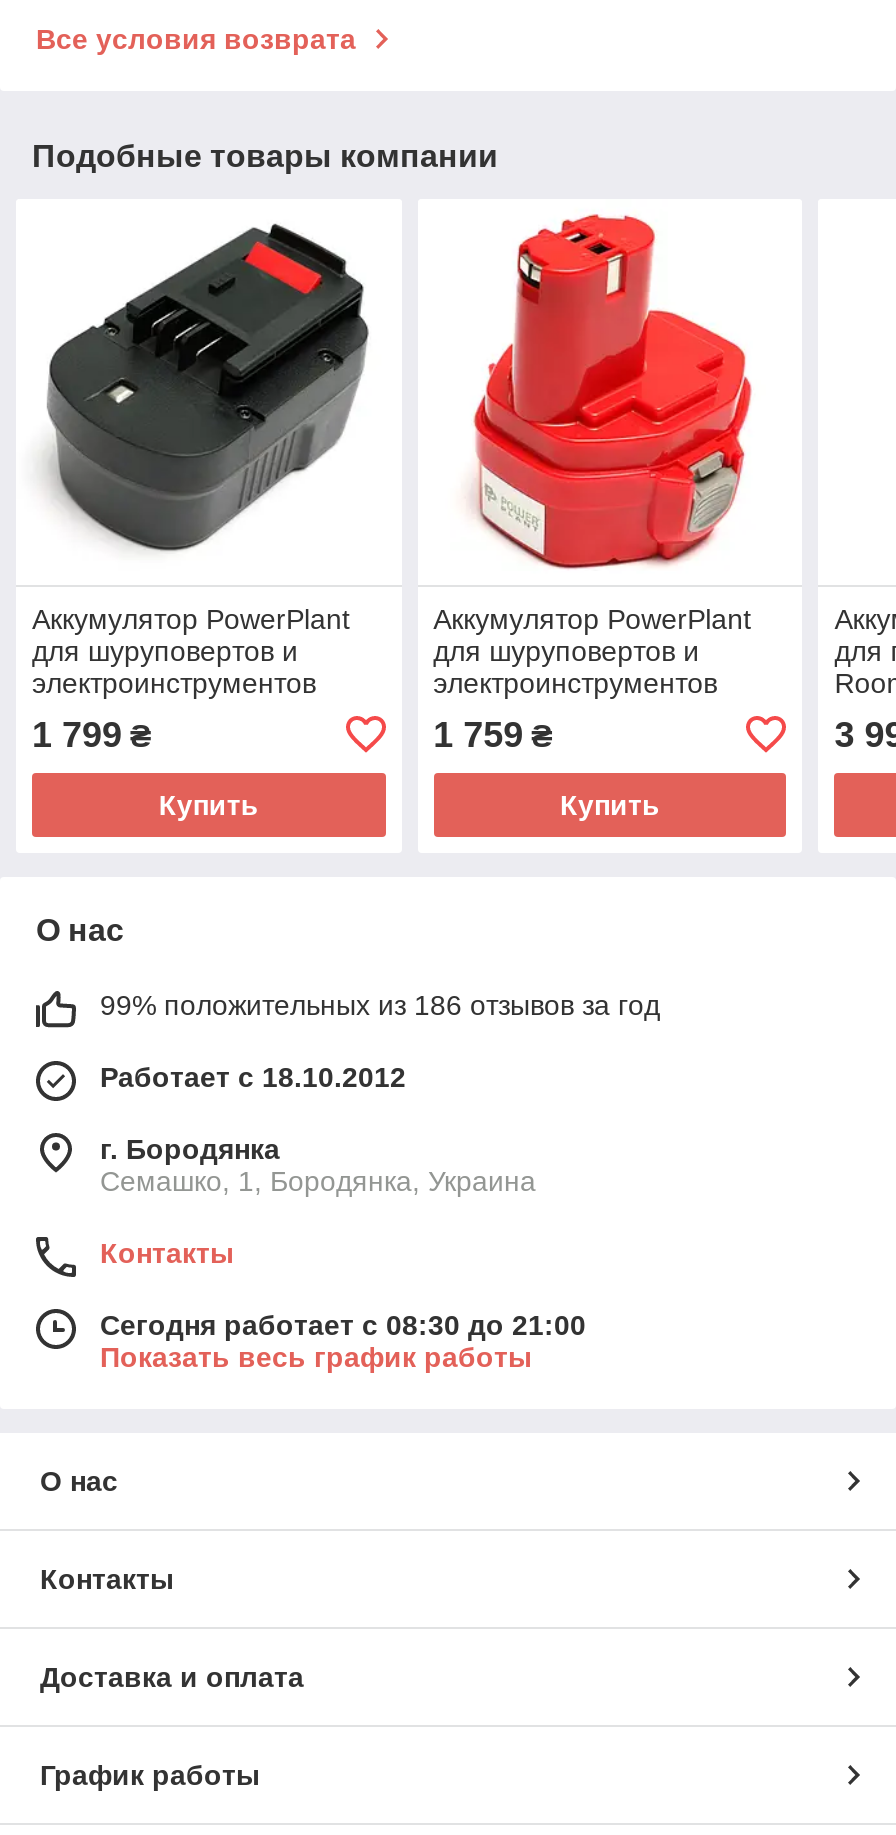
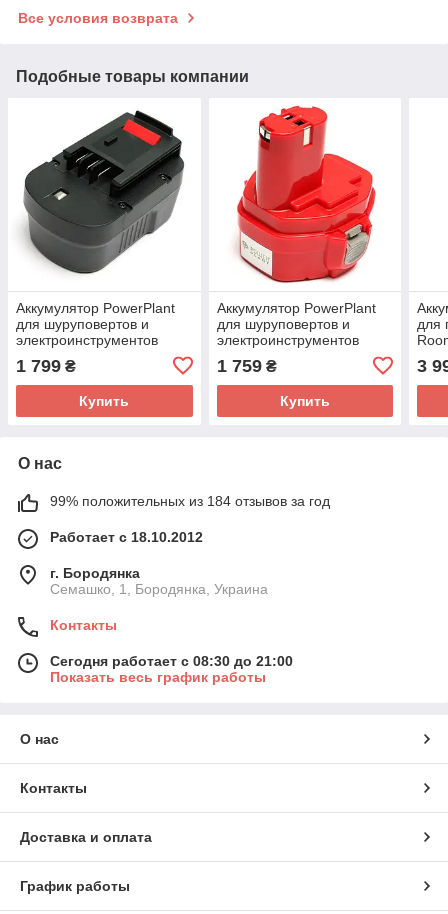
[100,989,660,1021] 99% положительных из 186 отзывов за год -> [50,493,330,509] 99% положительных из 184 отзывов за год

